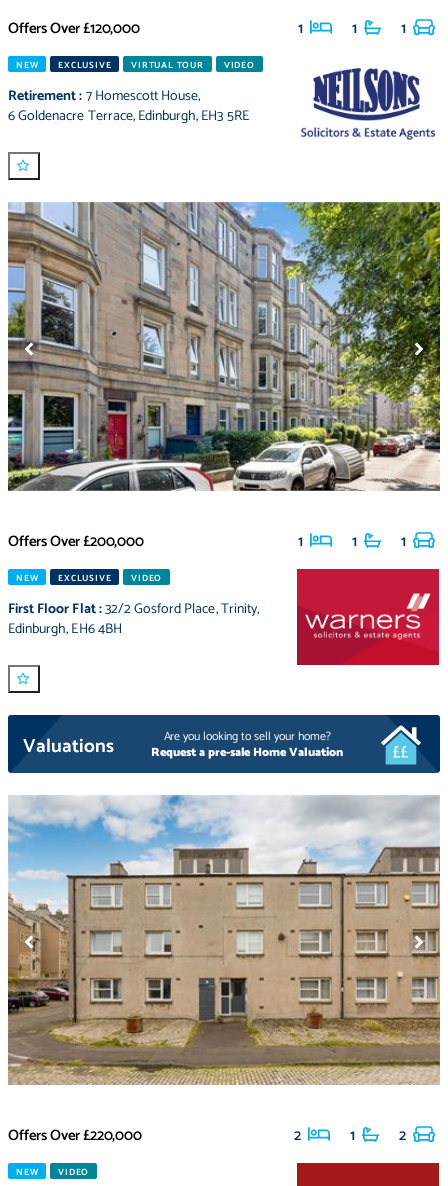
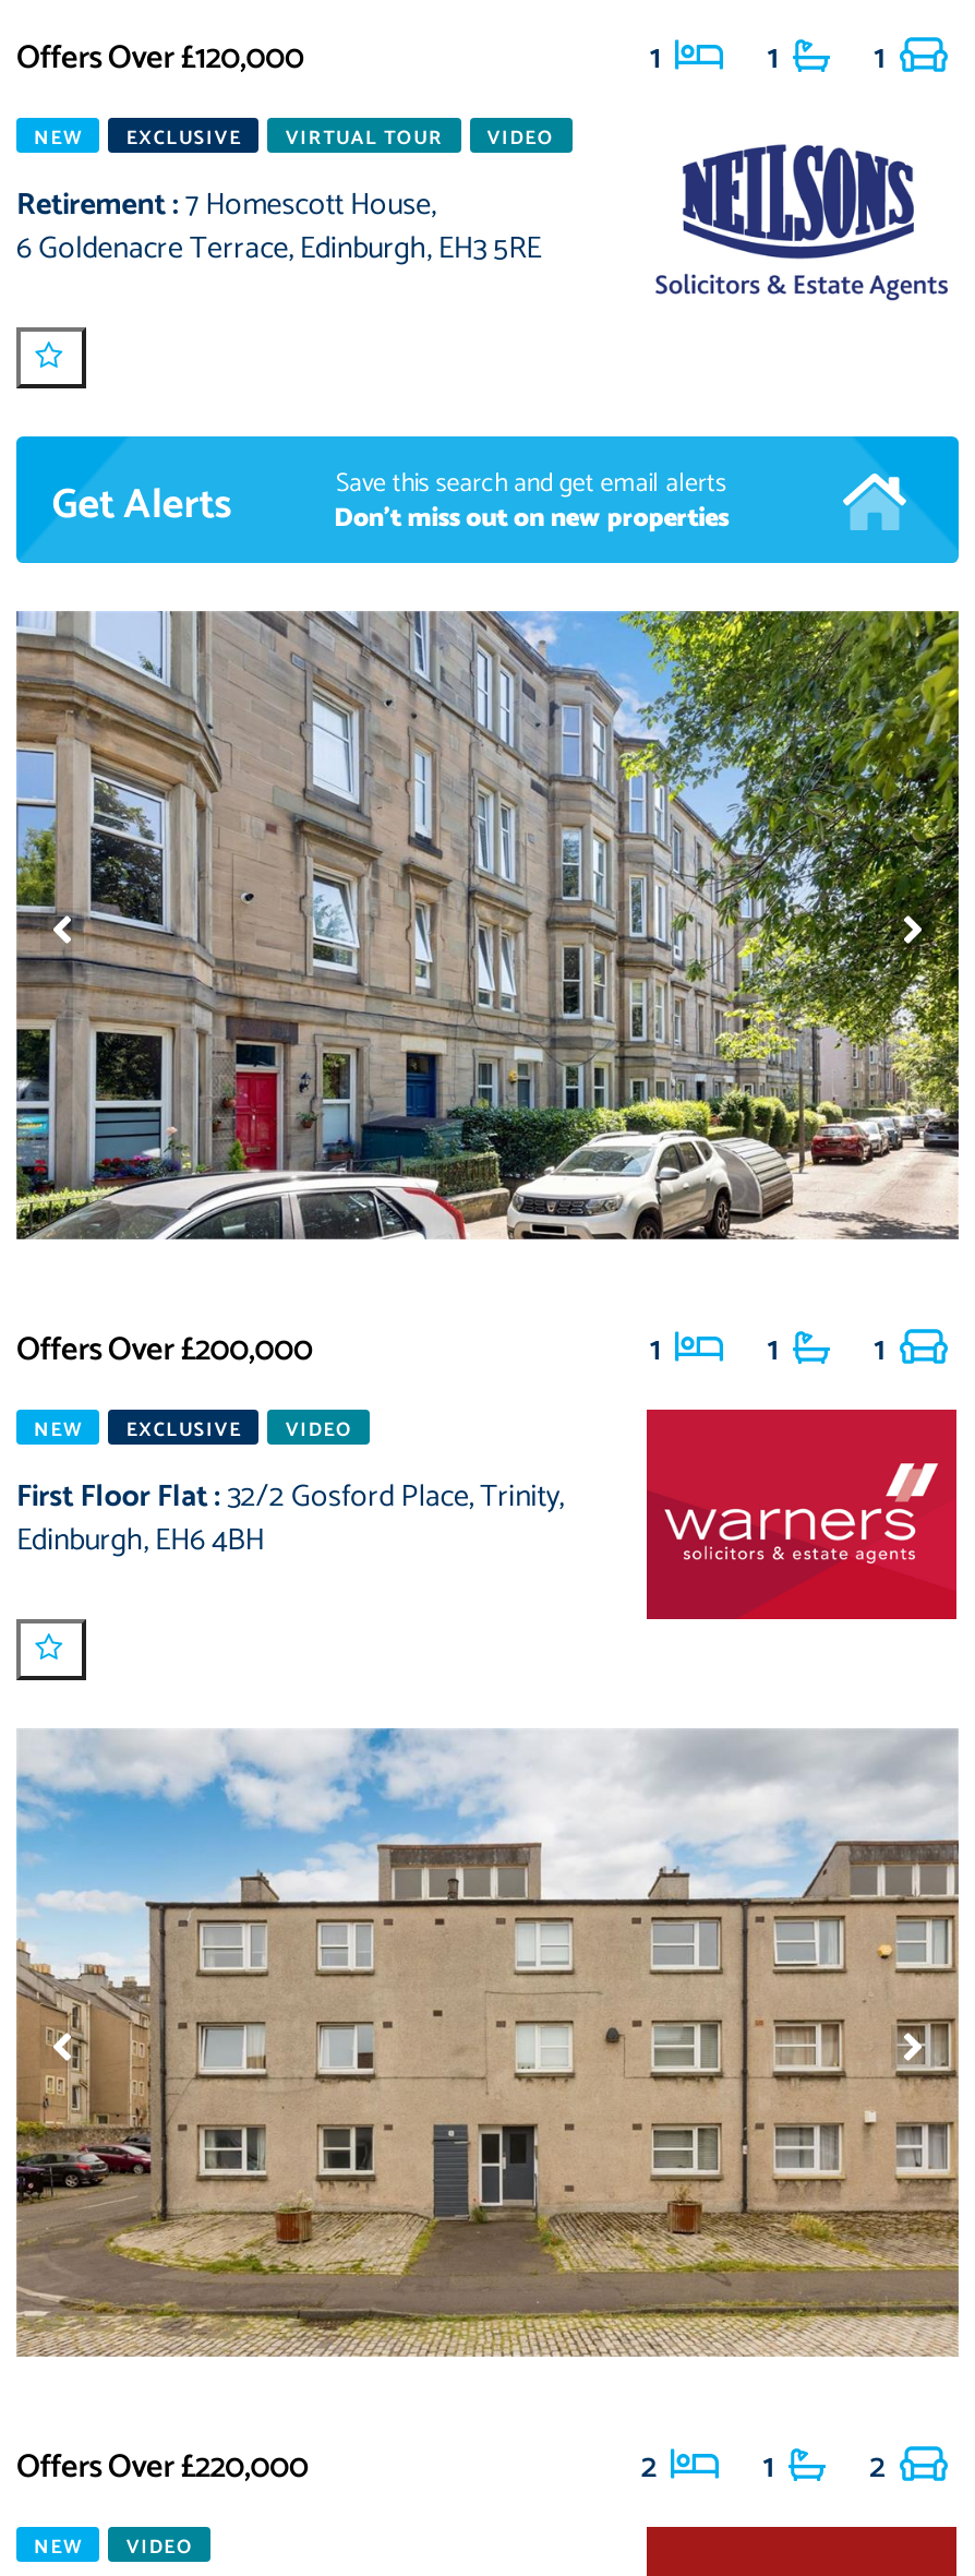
none -> [52,462,729,539] Get Alerts | Save this search and get email alerts | Don't miss out on new properties
moved [6,201,442,641] -> [12,607,963,1567]: [image] | Offers Over £200,000 | NEW | EXCLUSIVE | VIDEO | First Floor Flat: 32/2 Gosford Place,Trinity, | Edinburgh, EH6 4BH
[23,727,343,762] Valuations | Are you looking to sell your home? | Request a pre-sale Home Valuation -> none

